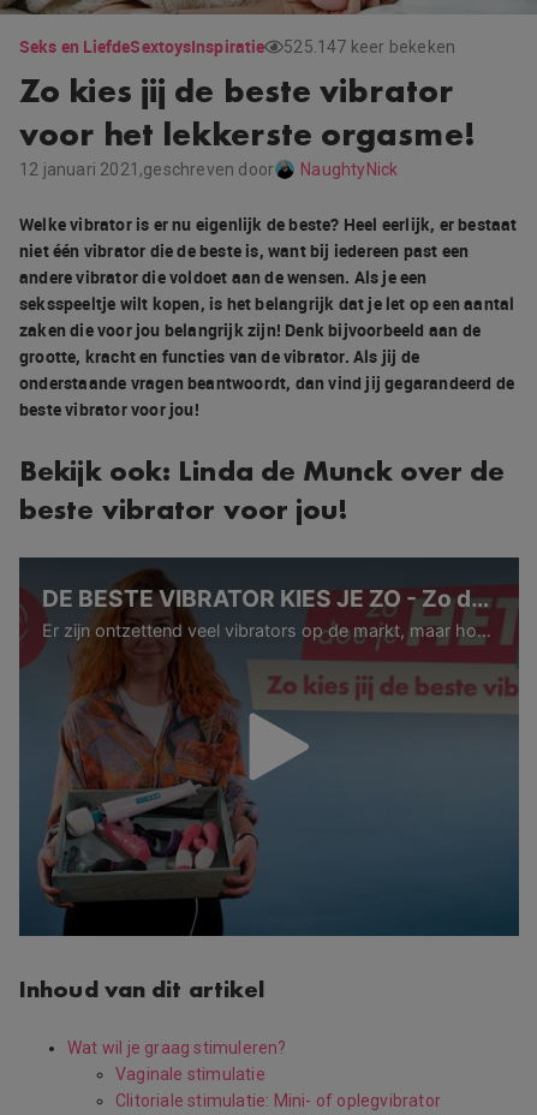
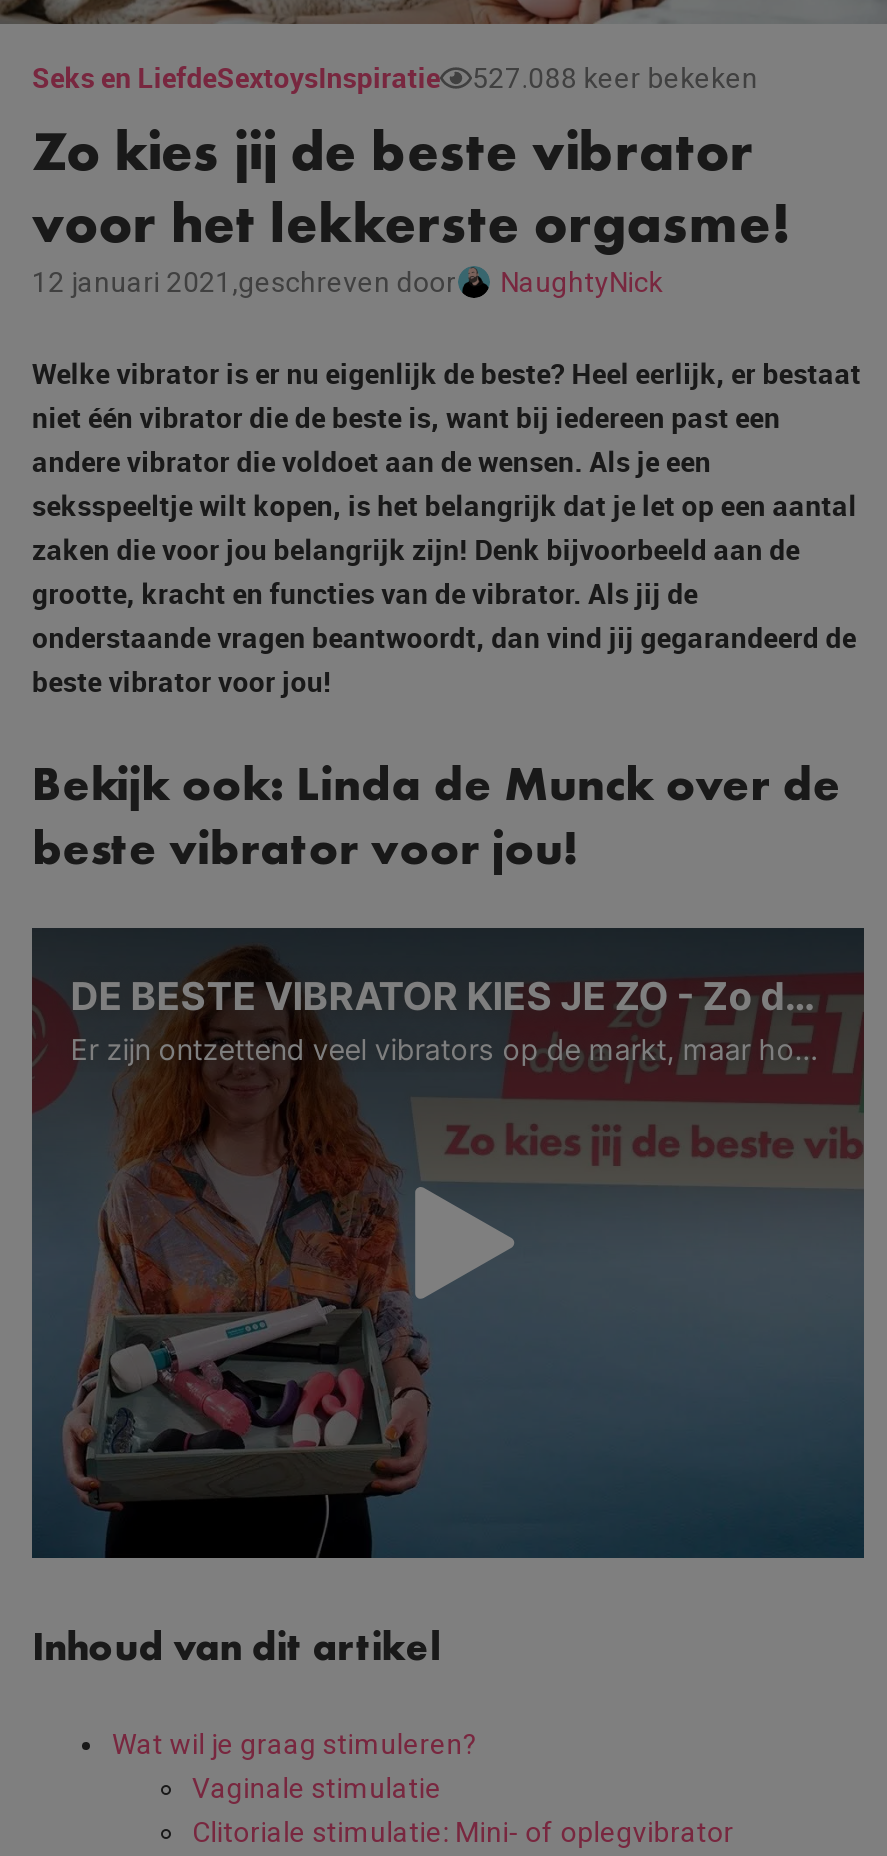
[19,35,455,58] Seks en LiefdeSextoysInspiratie 525.147 keer bekeken -> [32,58,758,96] Seks en LiefdeSextoysInspiratie 527.088 keer bekeken

